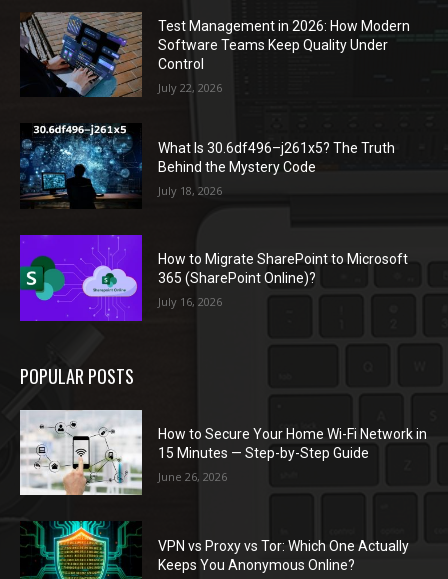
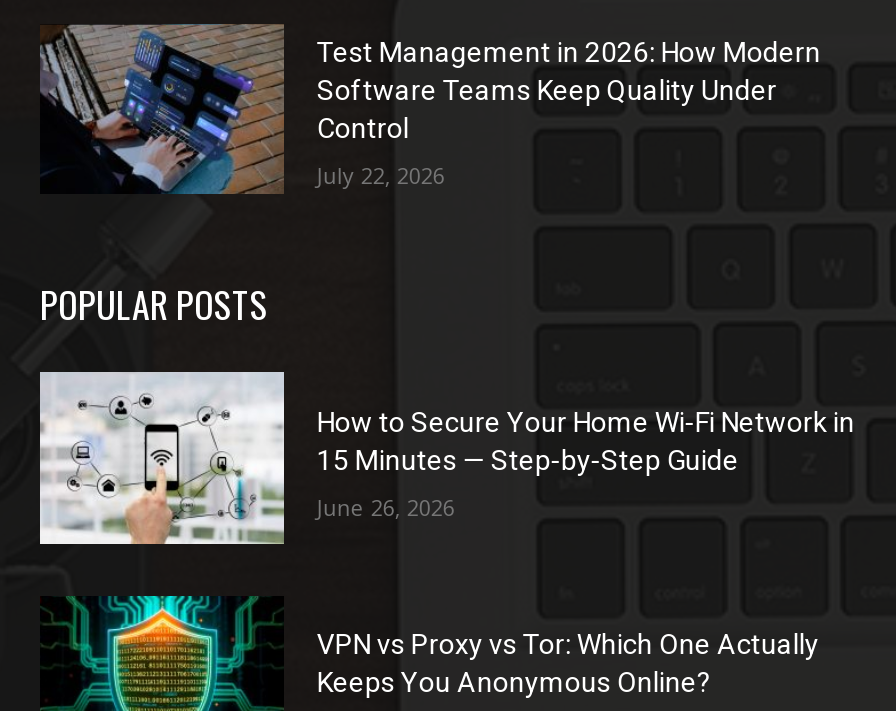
[20,124,395,208] [image] | What Is 30.6df496–j261x5? The Truth | Behind the Mystery Code | July 18, 2026 -> none
[19,234,408,322] [image] | How to Migrate SharePoint to Microsoft | 365 (SharePoint Online)? | July 16, 2026 -> none

